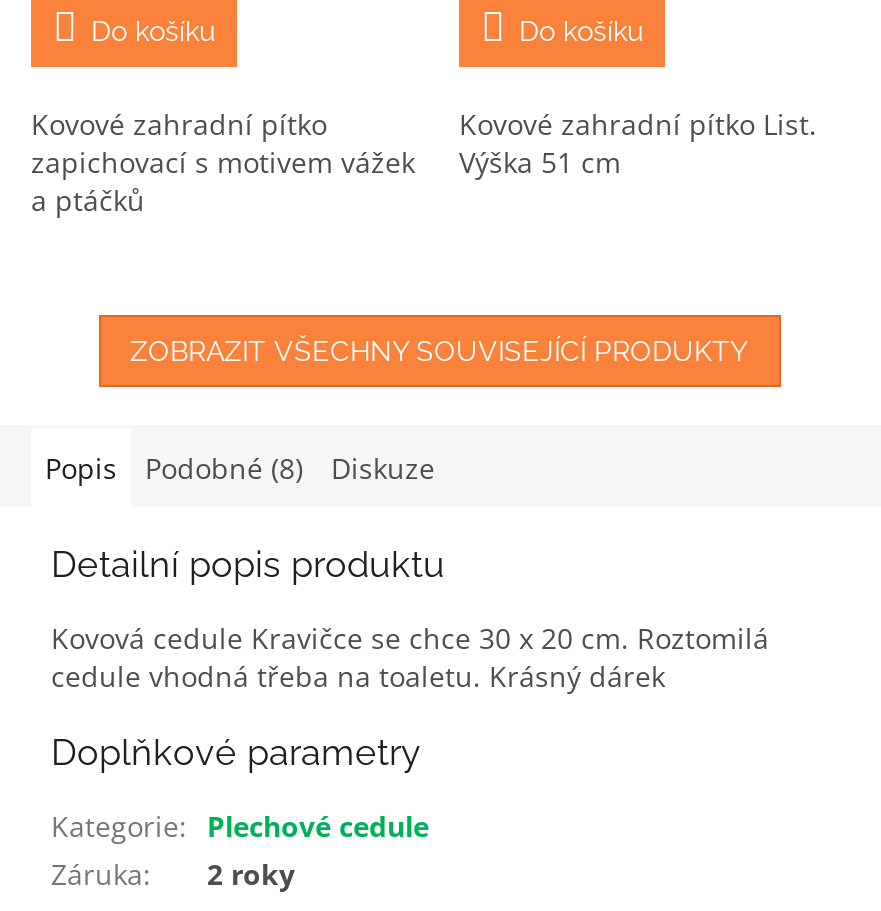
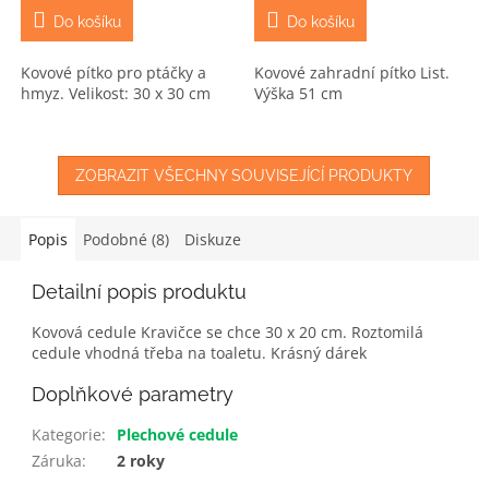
[31,104,415,218] Kovové zahradní pítko | zapichovací s motivem vážek | a ptáčků -> [21,62,211,103] Kovové pítko pro ptáčky a | hmyz. Velikost: 30 x 30 cm

